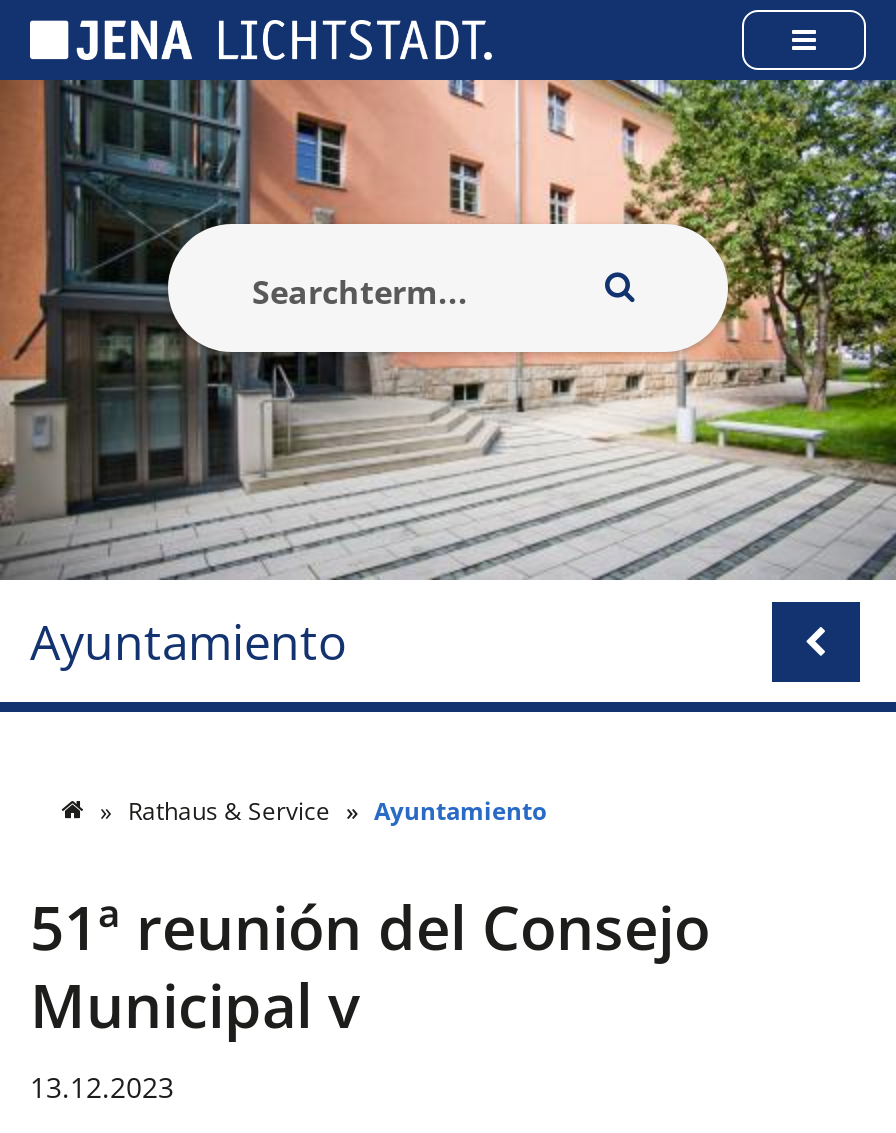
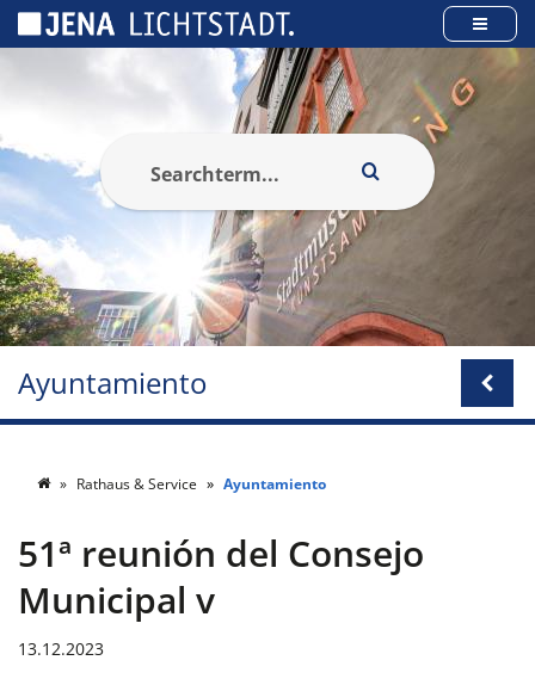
[6,78,890,582] [image] -> [4,47,531,347] [image]

